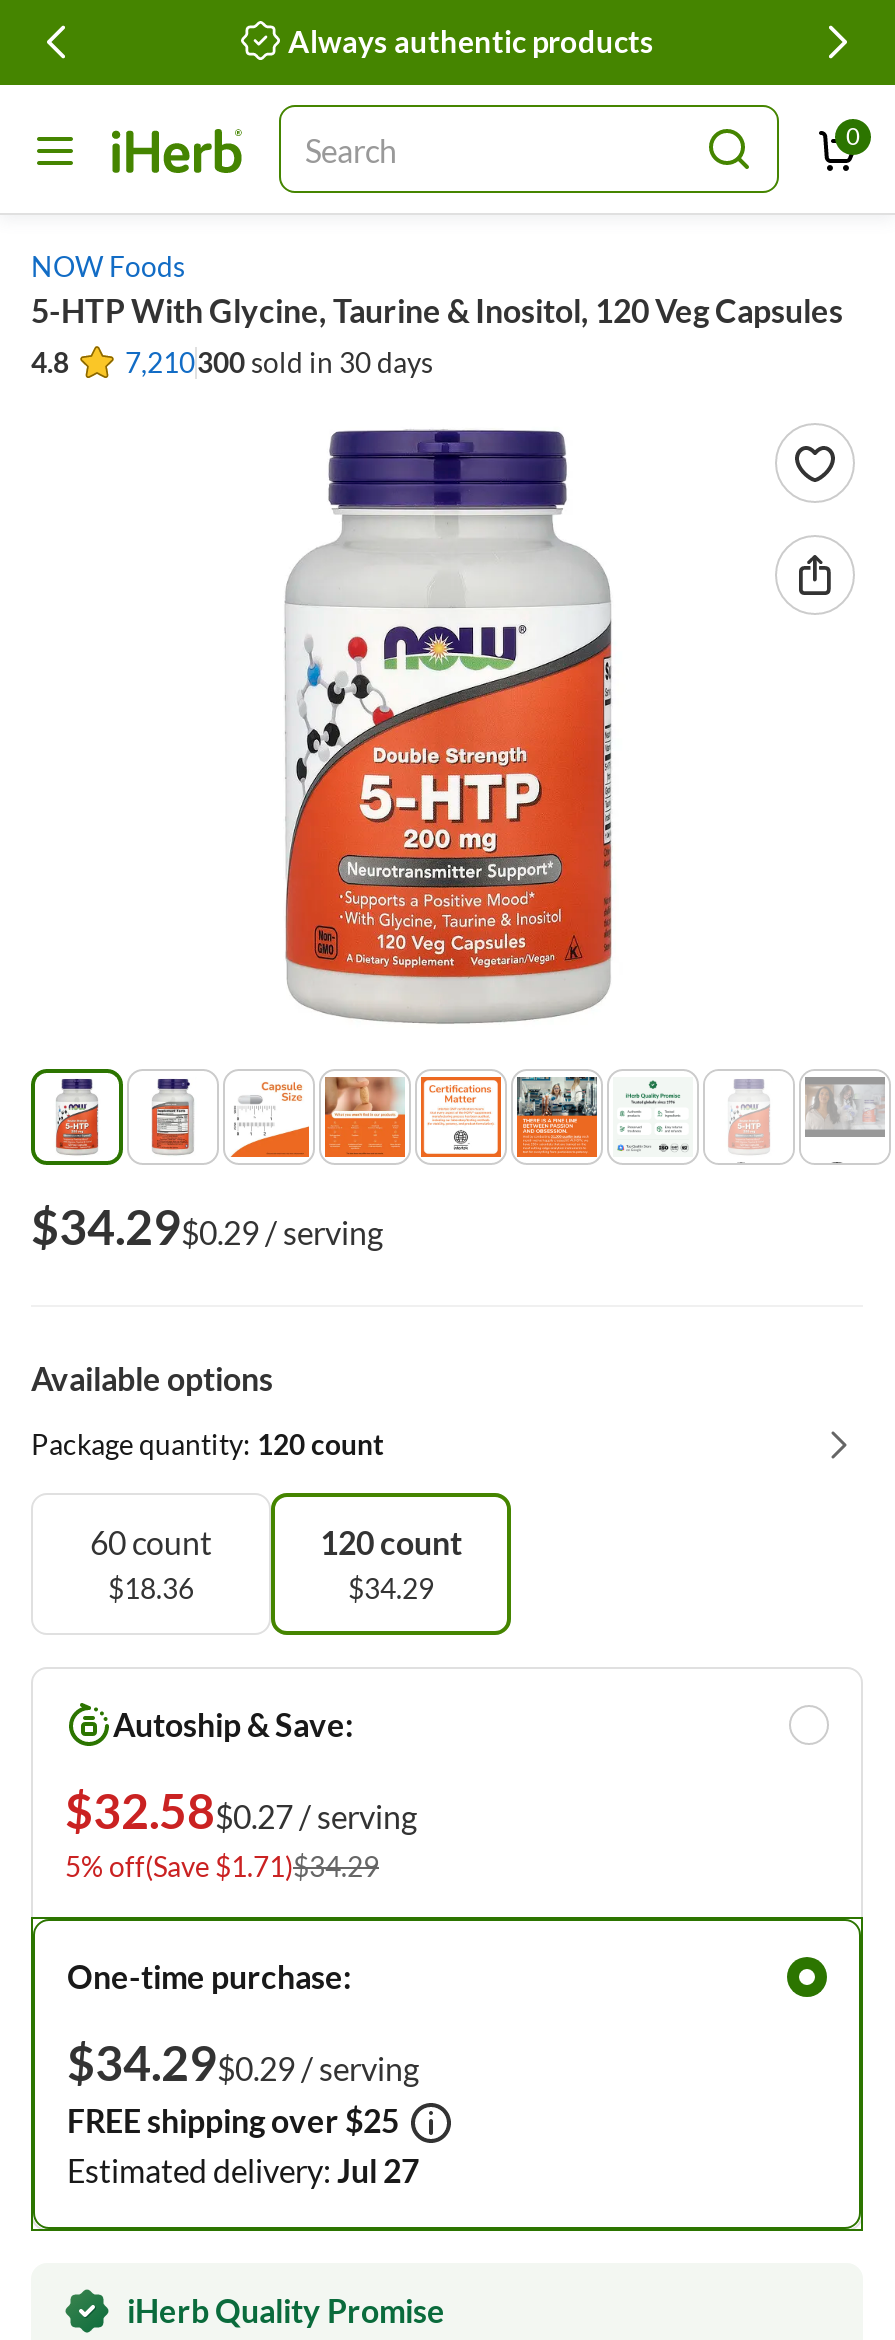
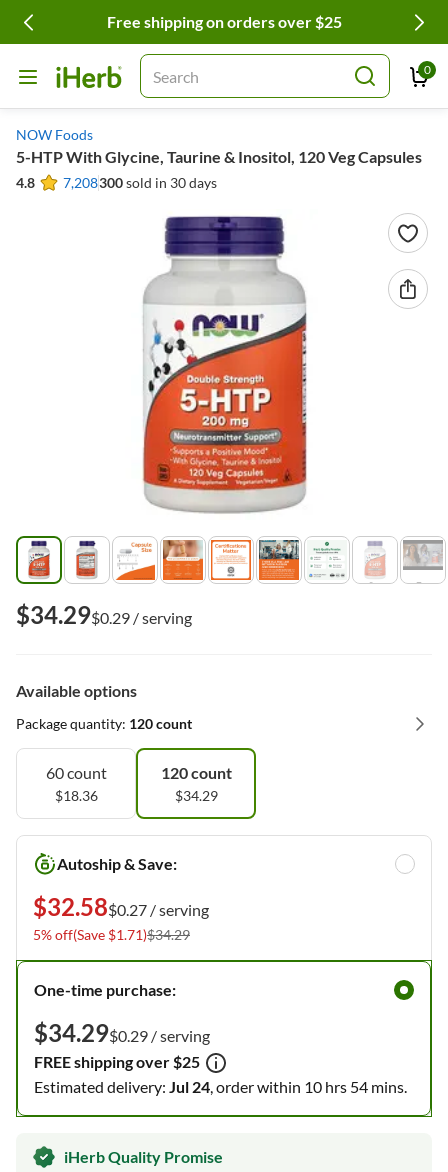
[288,22,654,58] Always authentic products -> [106,12,341,31] Free shipping on orders over $25
[31,345,433,379] 4.8 7,210300 sold in 30 days -> [16,174,217,191] 4.8 7,208300 sold in 30 days
[67,2152,419,2190] Estimated delivery: Jul 27 -> [34,1077,407,1096] Estimated delivery: Jul 24, order within 10 hrs 54 mins.

